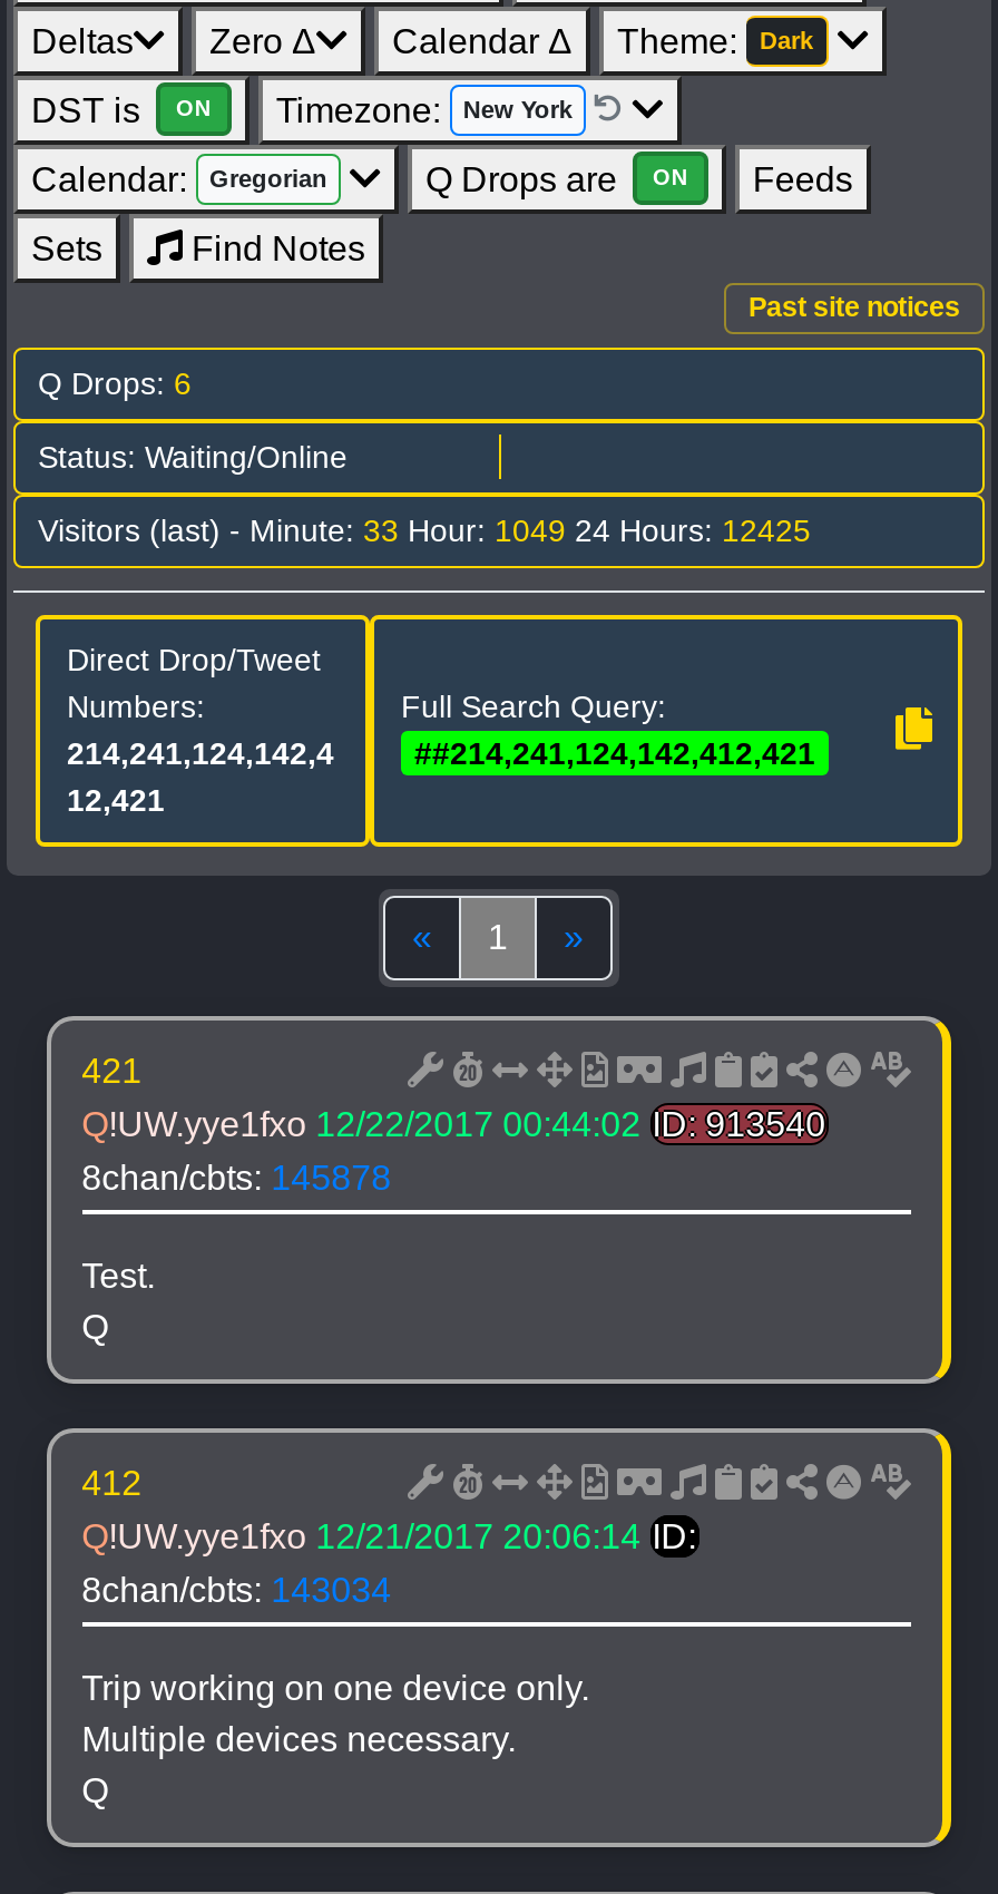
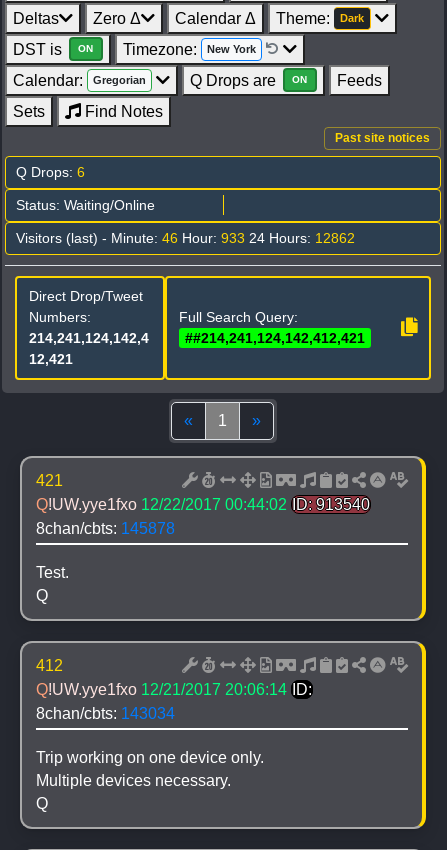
[38,512,811,547] Visitors (last) - Minute: 33 Hour: 1049 24 Hours: 12425 -> [16,230,355,246] Visitors (last) - Minute: 46 Hour: 933 24 Hours: 12862

